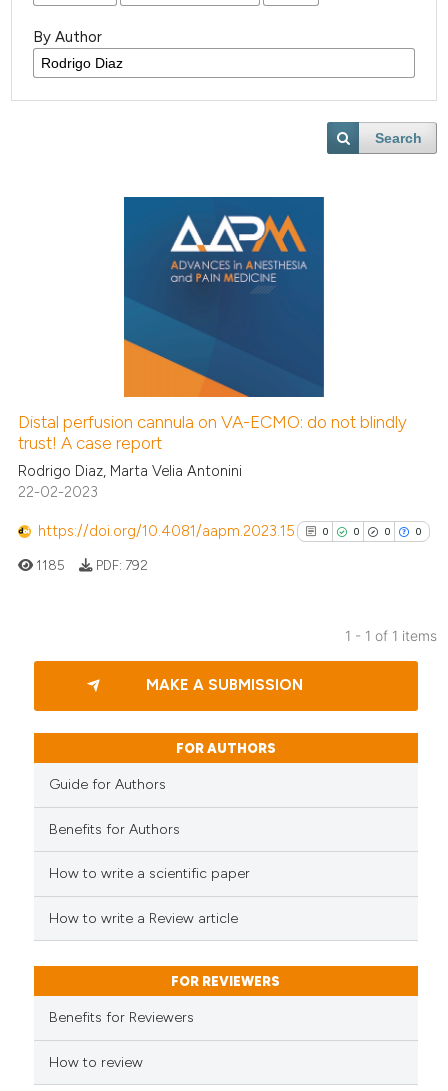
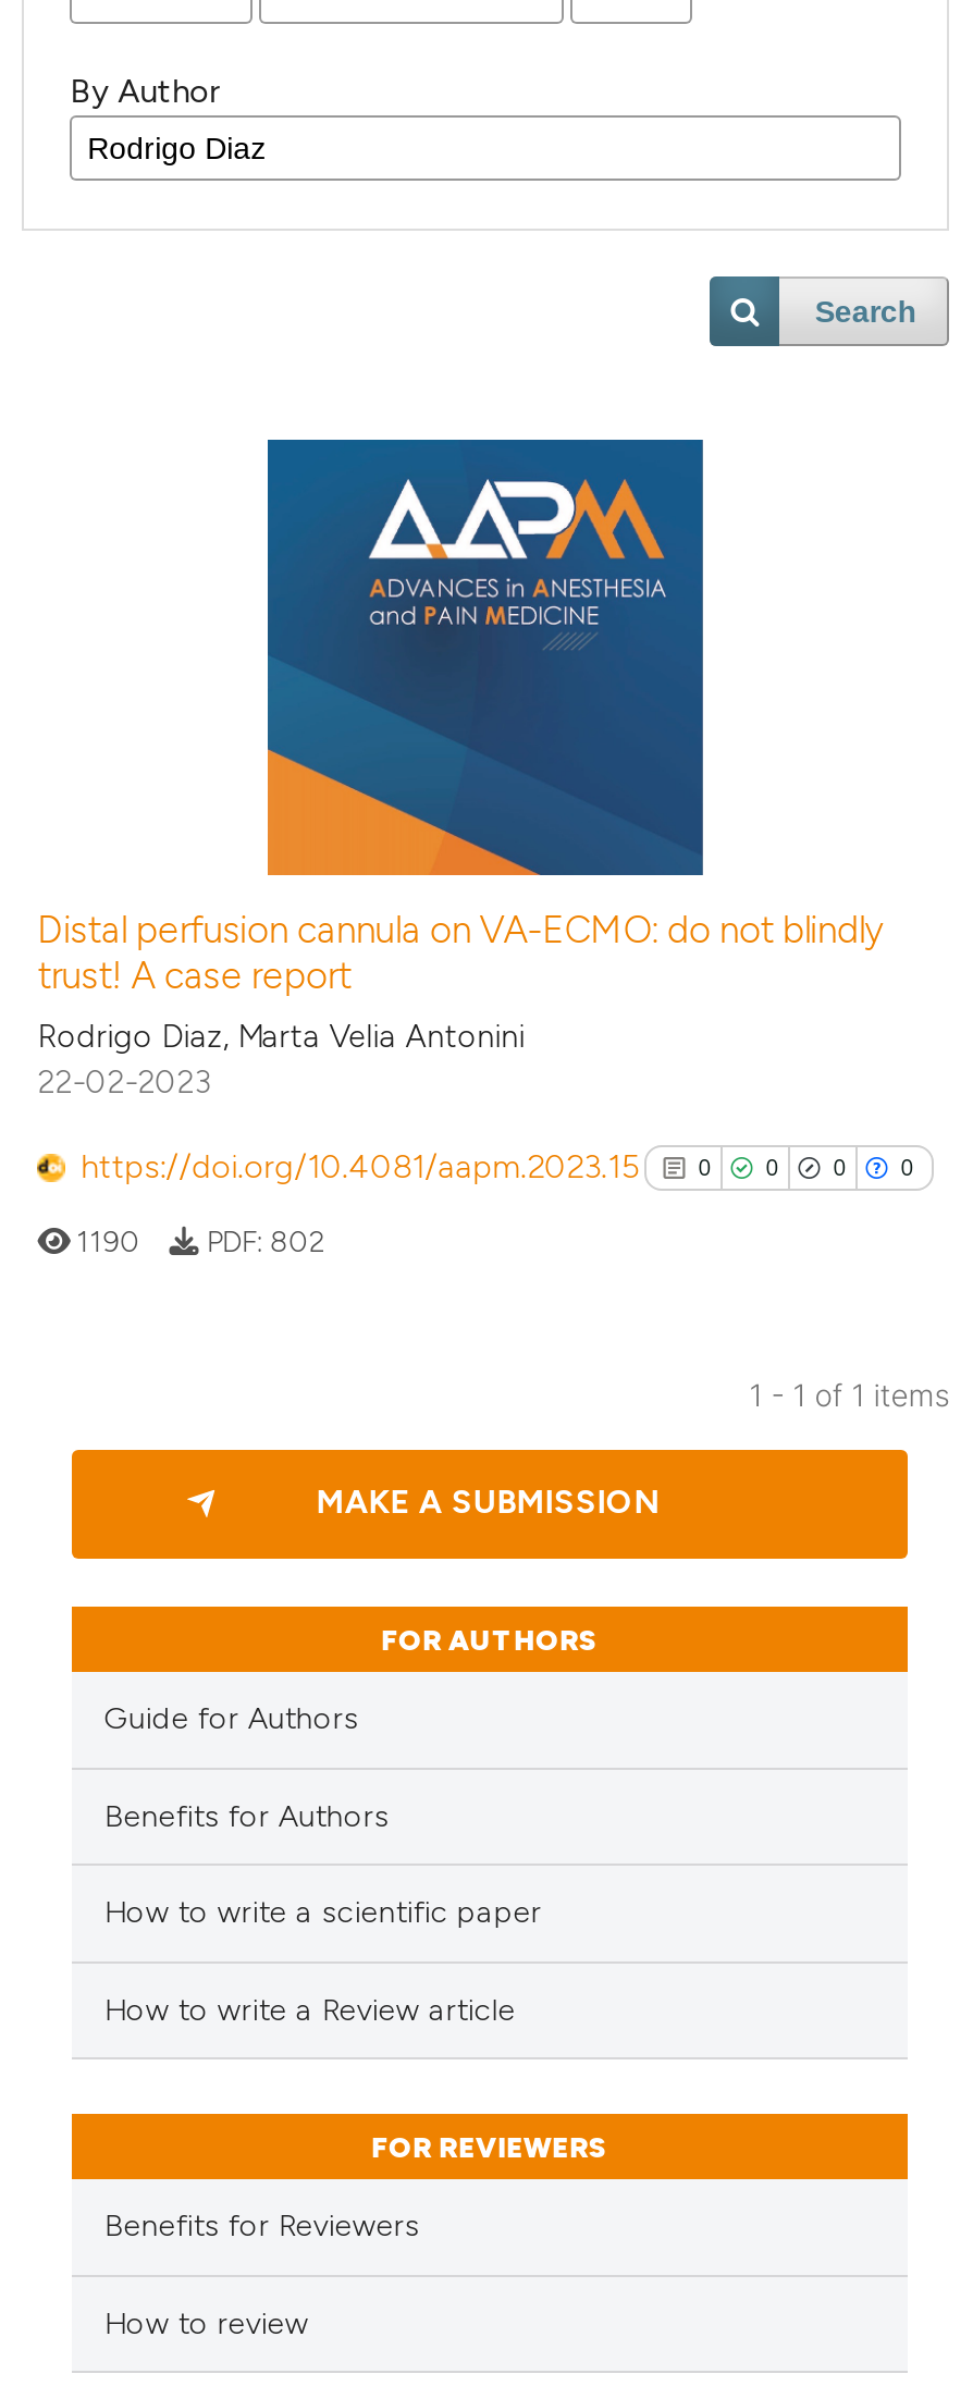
[33,557,65,573] 1185 -> [70,1223,140,1258] 1190
[93,557,148,573] PDF: 792 -> [200,1223,326,1258] PDF: 802

